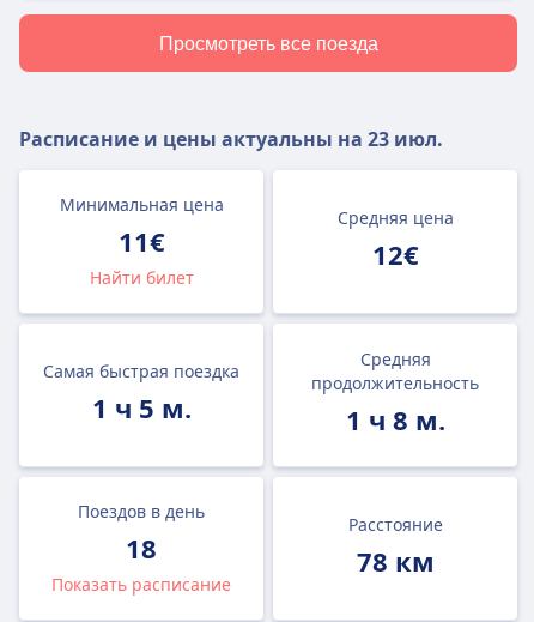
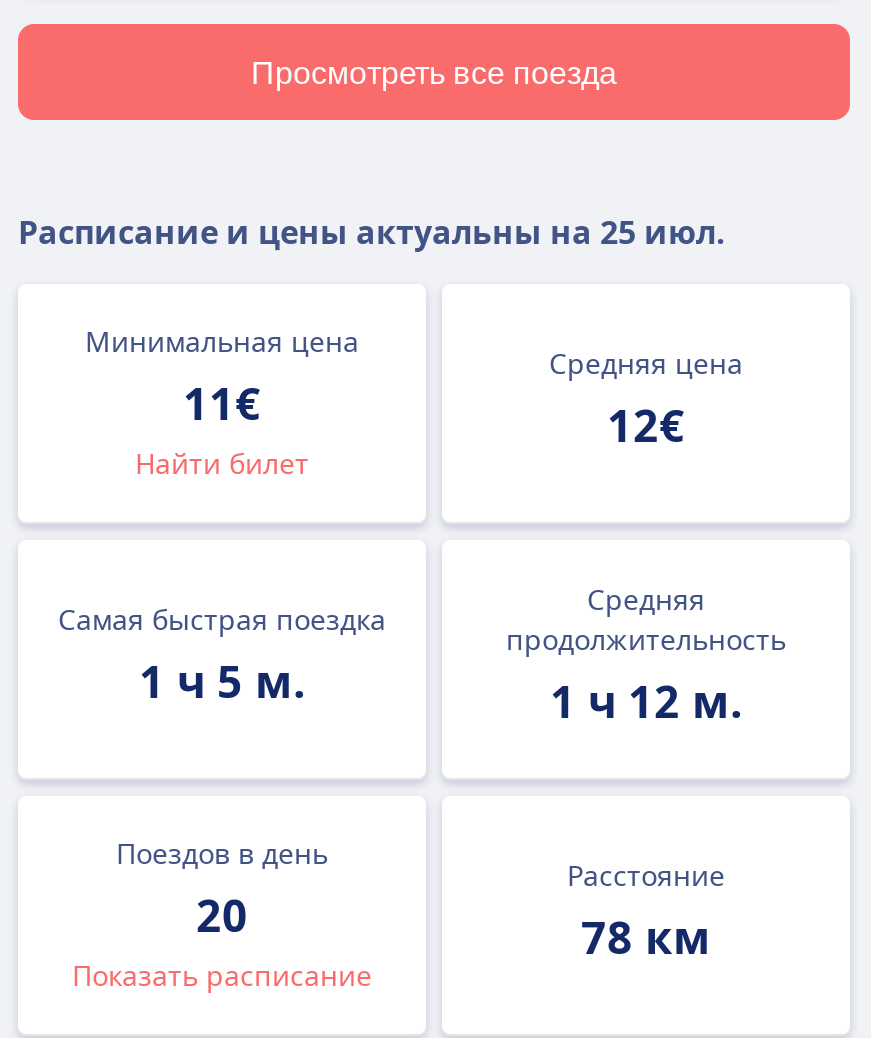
[19,126,443,152] Расписание и цены актуальны на 23 июл. -> [18,210,726,254] Расписание и цены актуальны на 25 июл.
[345,401,445,437] 1 ч 8 м. -> [550,670,742,730] 1 ч 12 м.
[126,530,157,566] 18 -> [196,884,248,944] 20

